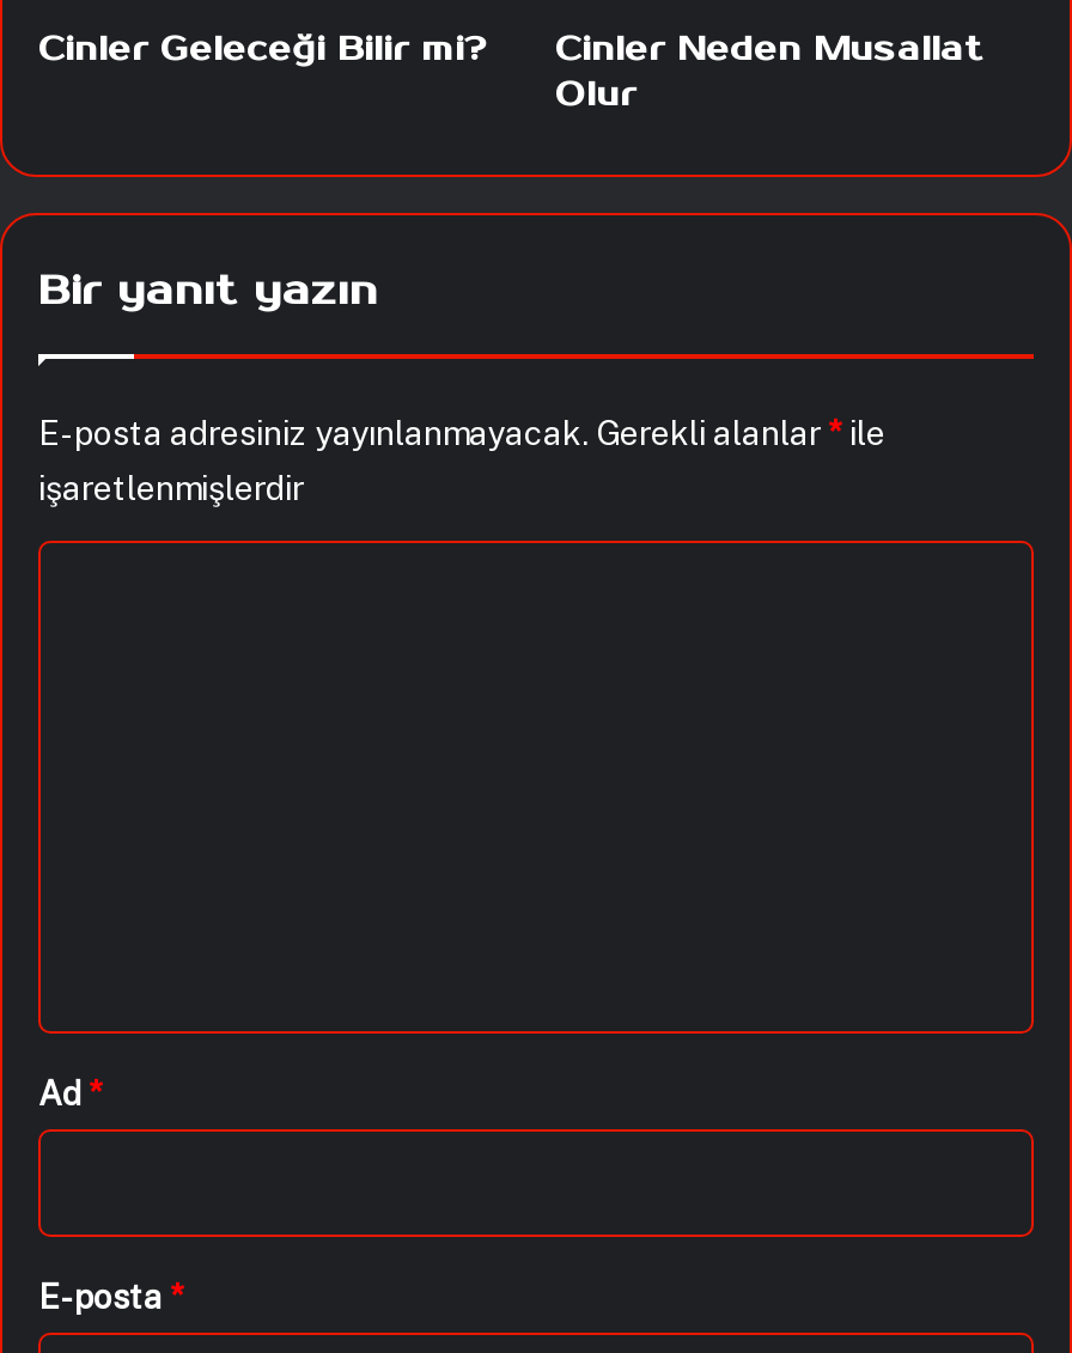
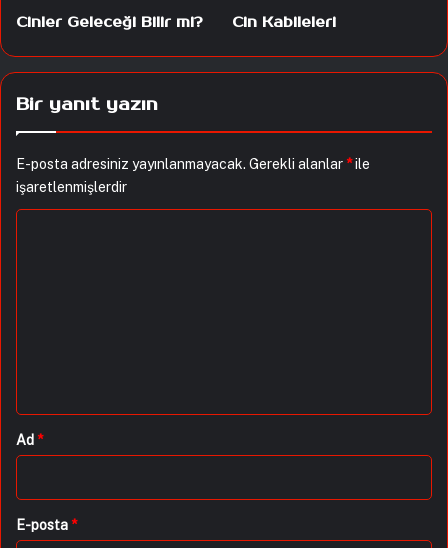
[555,29,981,115] Cinler Neden Musallat | Olur -> [232,14,336,31] Cin Kabileleri

